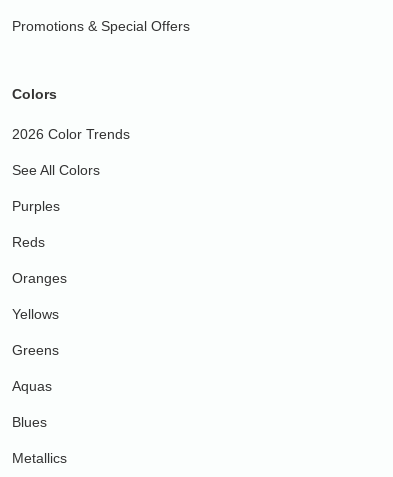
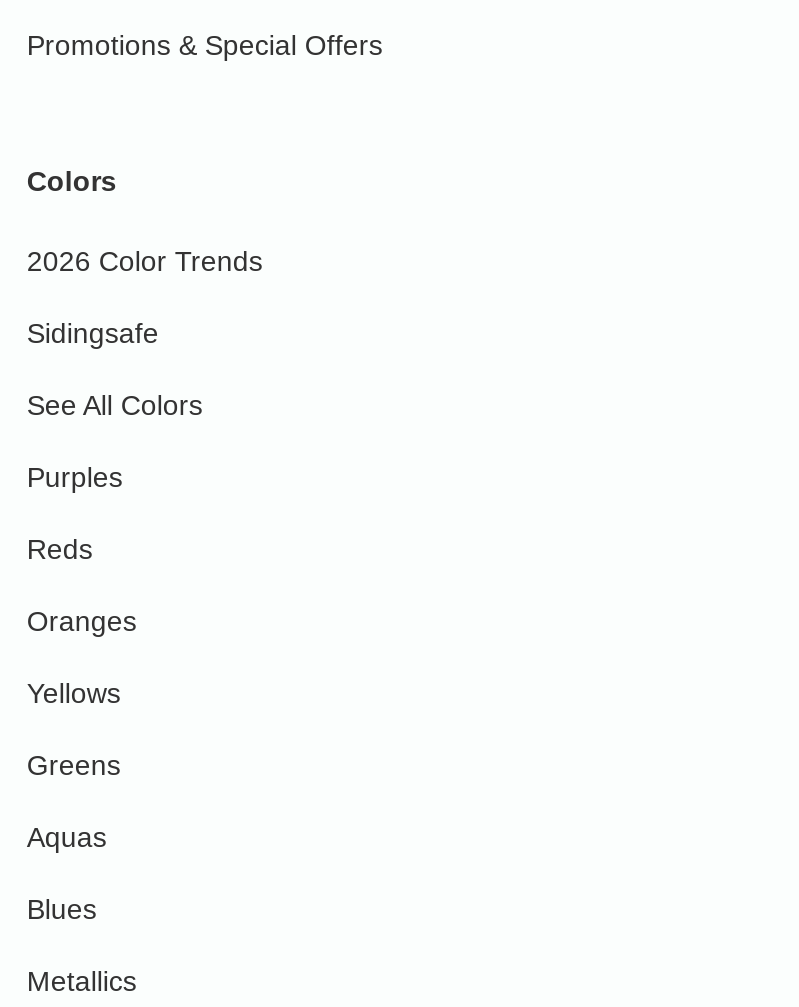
none -> [27,316,159,348] Sidingsafe

